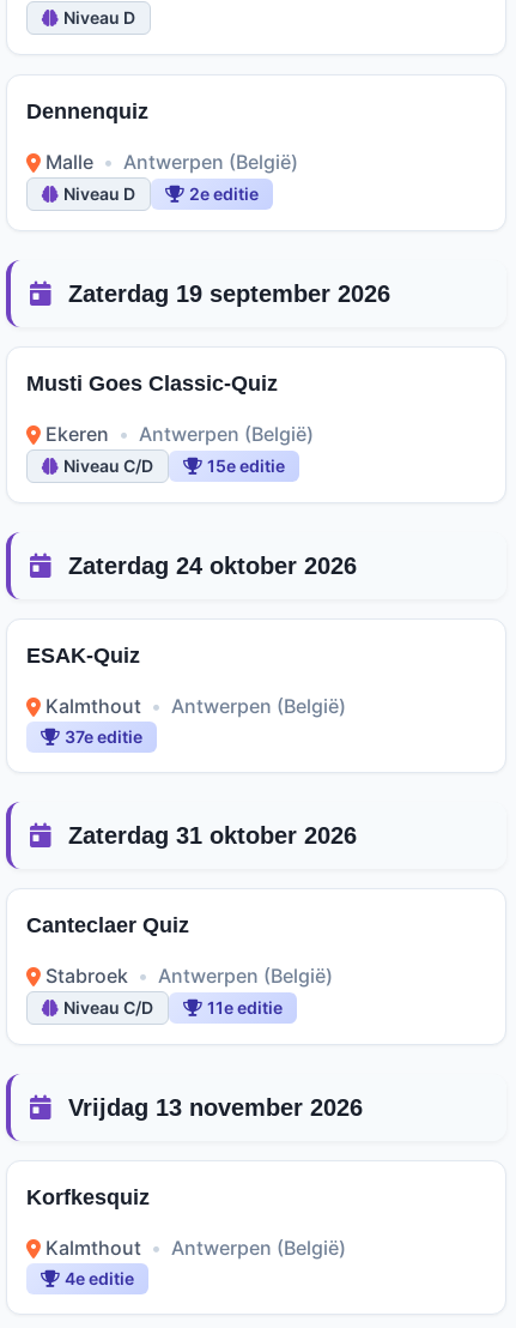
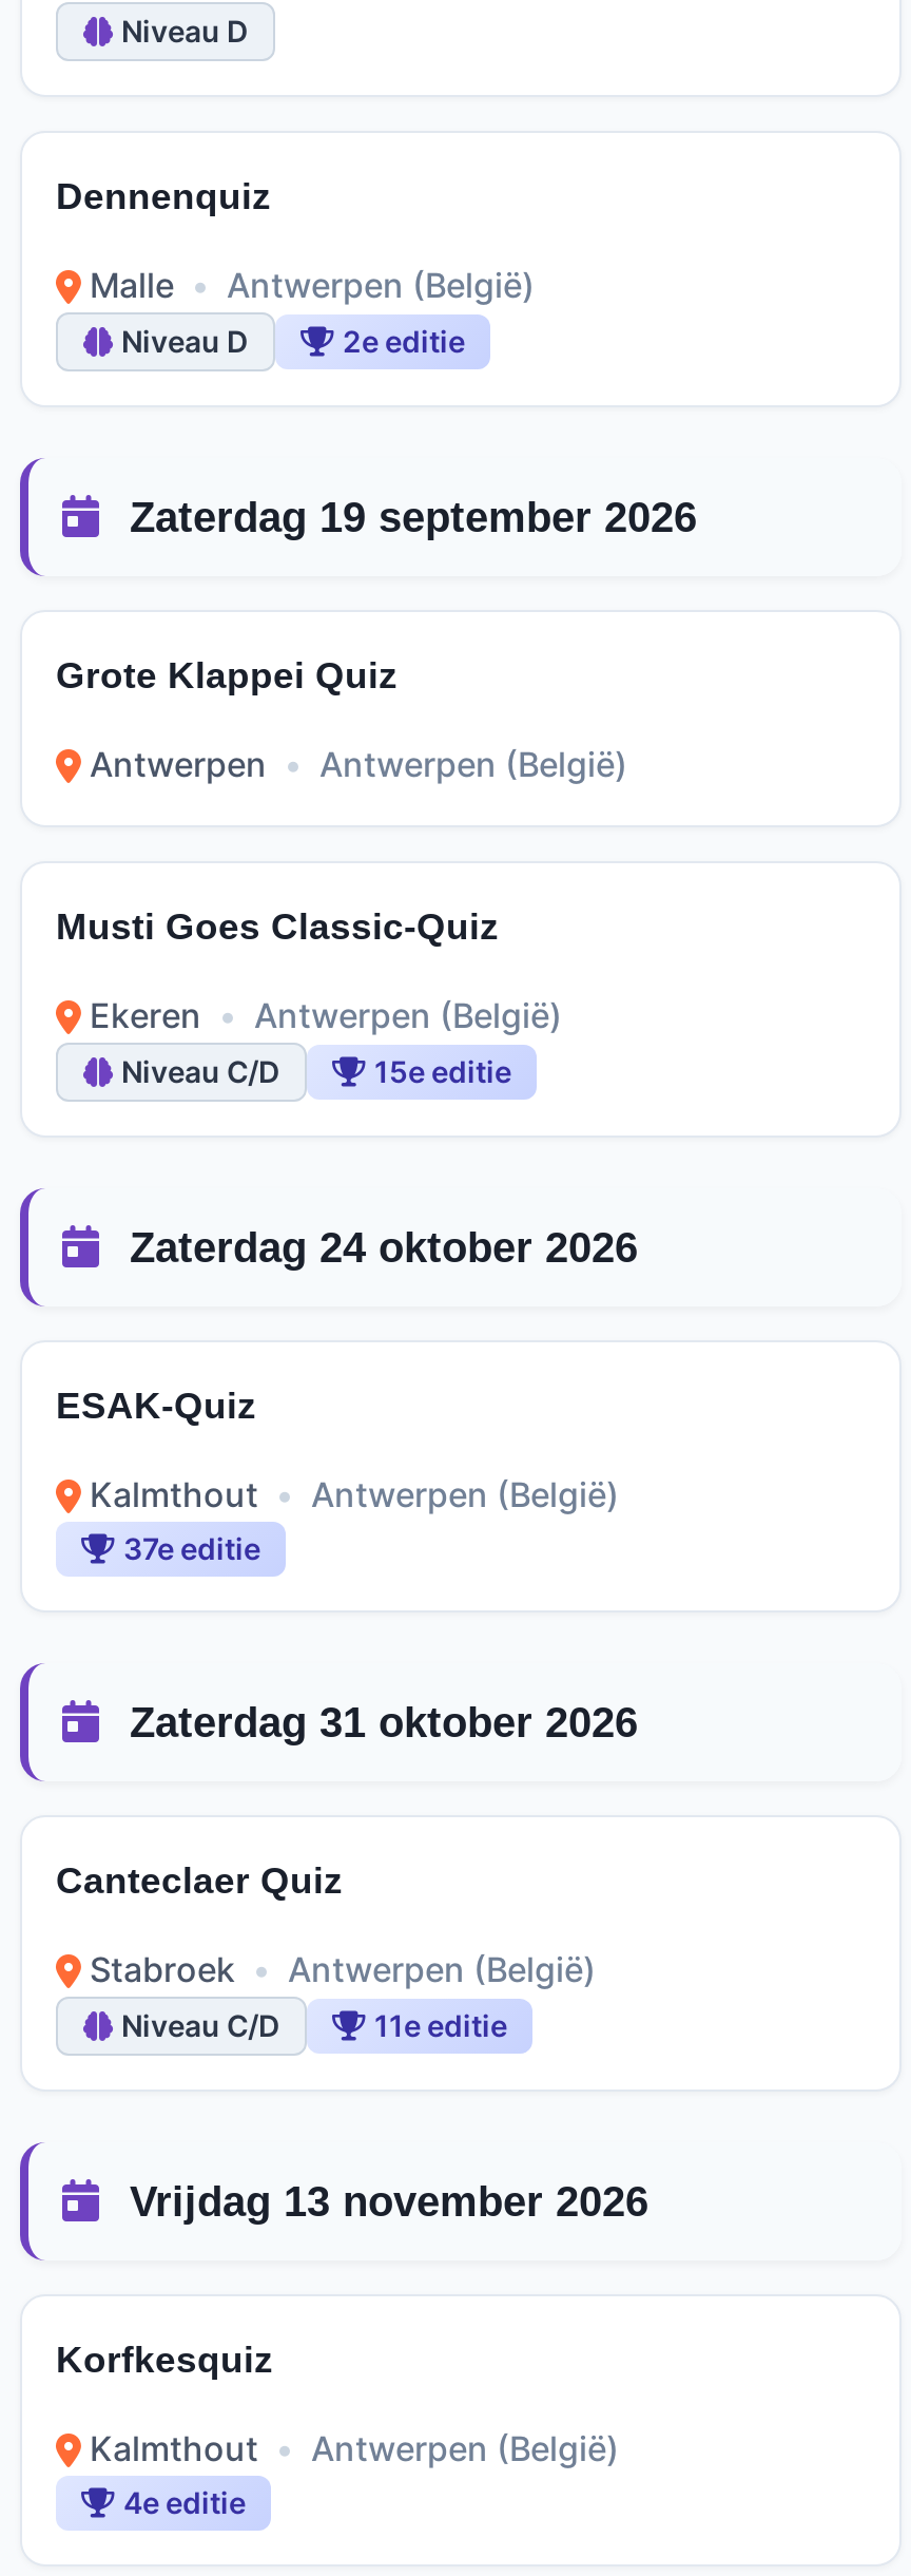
none -> [56,655,627,786] Grote Klappei Quiz | Antwerpen • Antwerpen (België)

